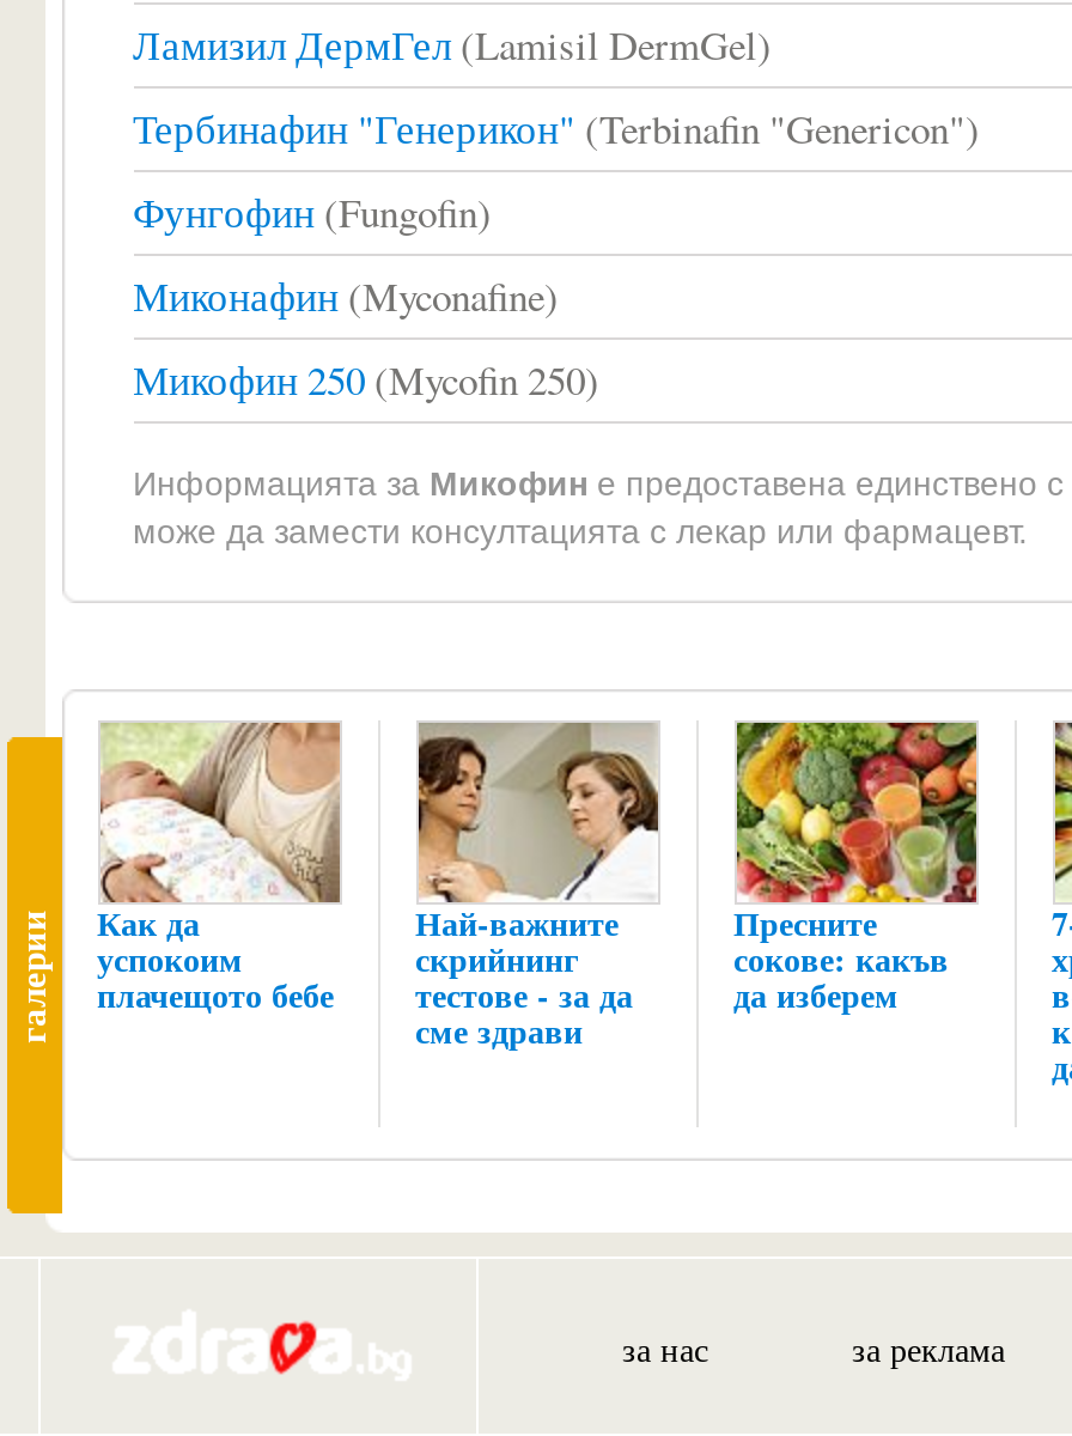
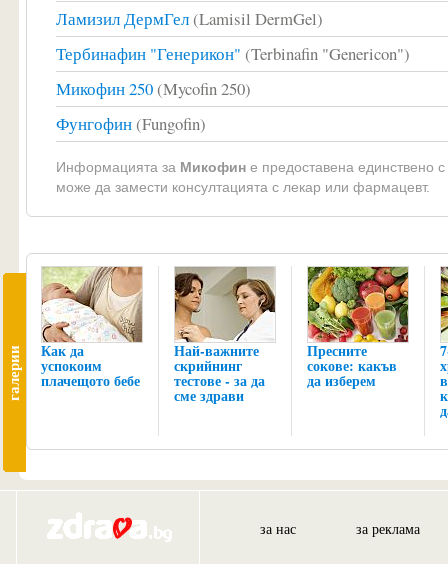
moved [133,184,492,239] -> [55,112,205,135]: Фунгофин (Fungofin)
[133,268,559,323] Миконафин (Myconafine) -> none
moved [133,352,599,407] -> [55,77,250,100]: Микофин 250 (Mycofin 250)

